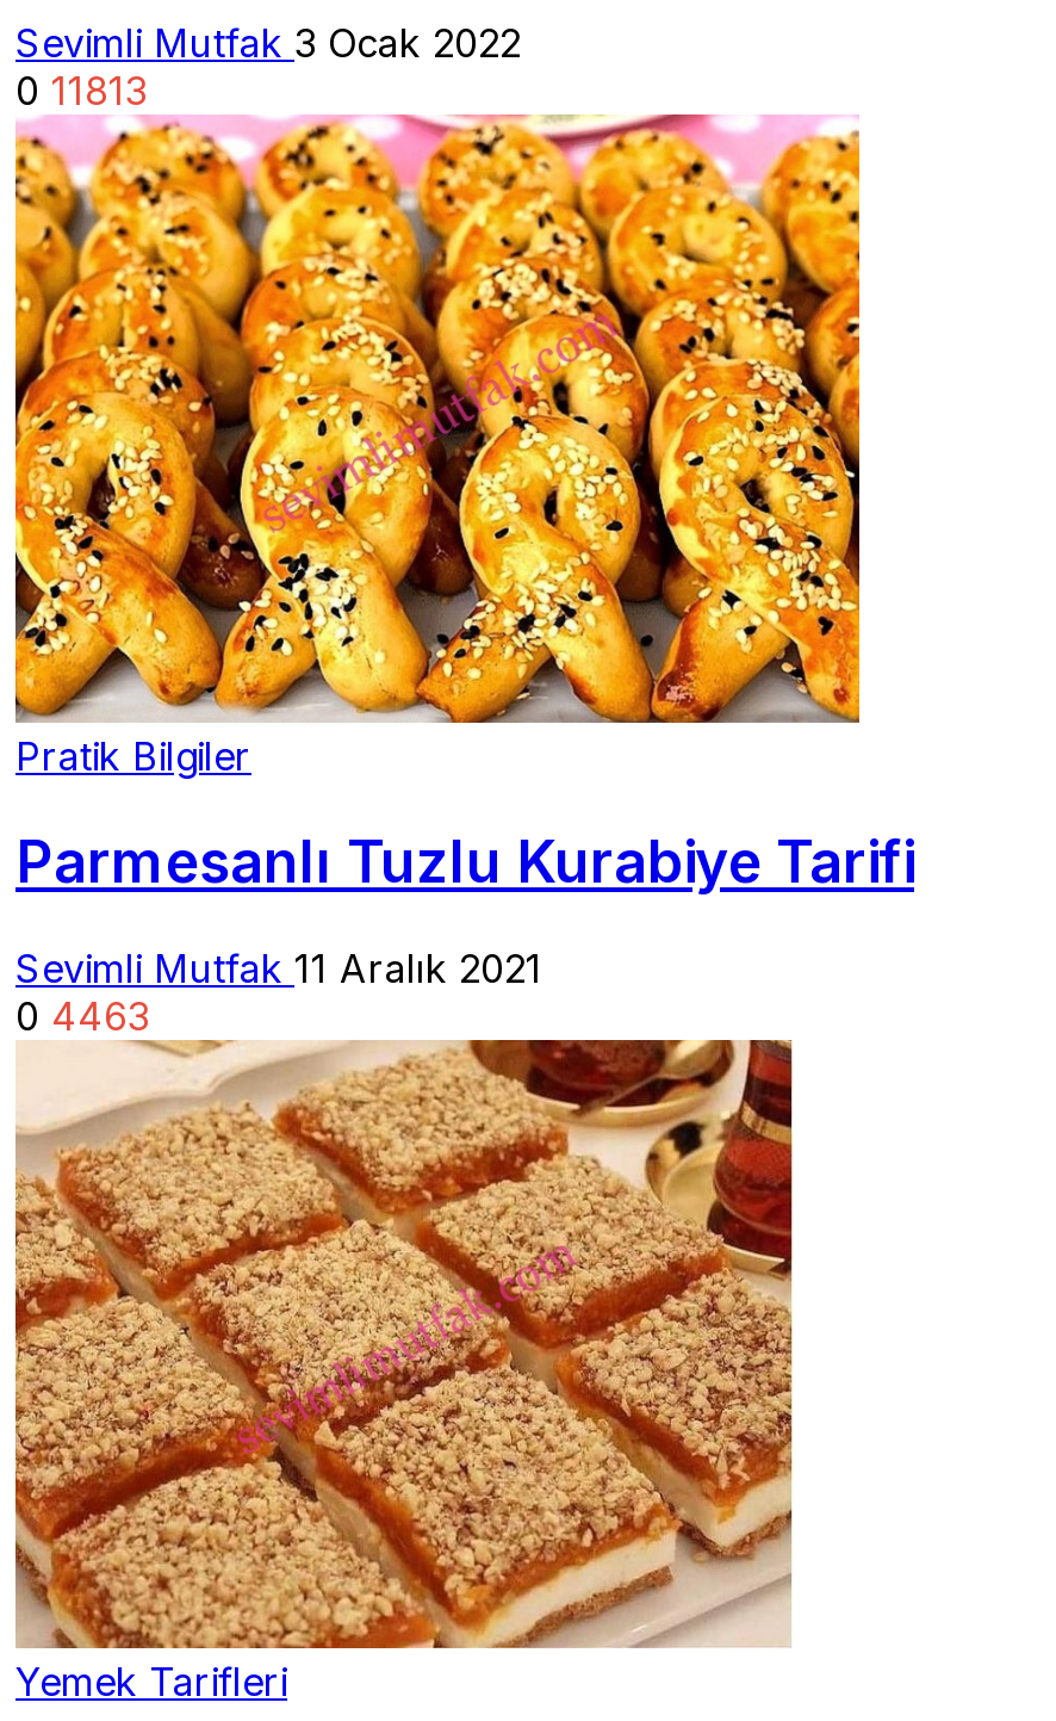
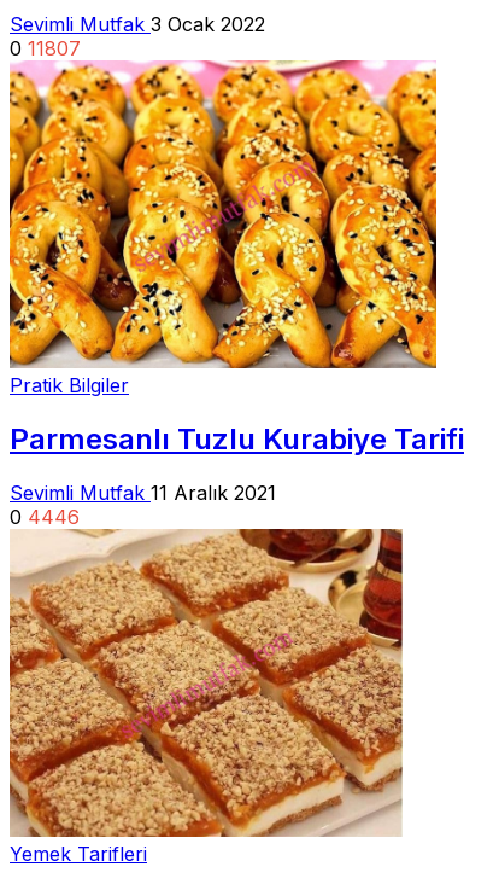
[15,67,147,115] 0 11813 -> [10,36,81,61] 0 11807
[15,992,149,1040] 0 4463 -> [10,505,80,529] 0 4446

